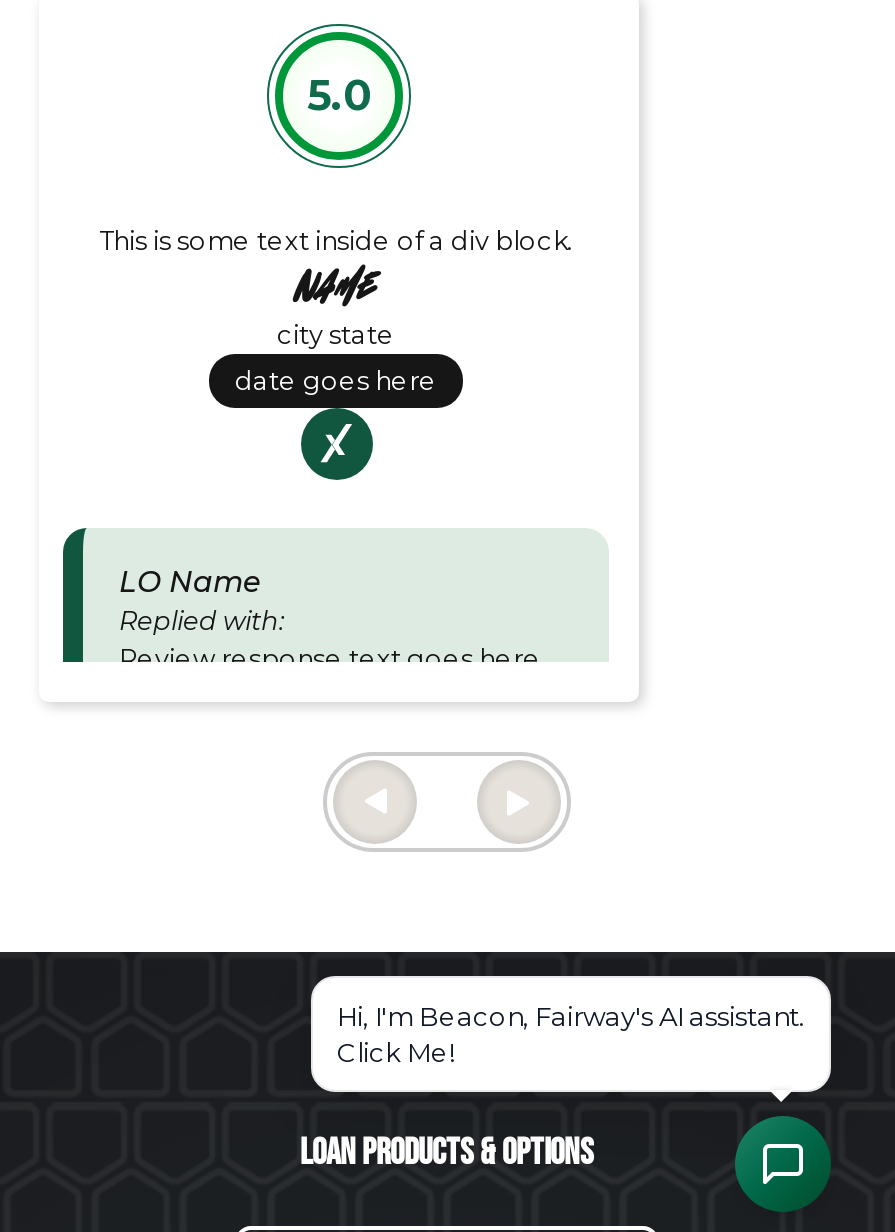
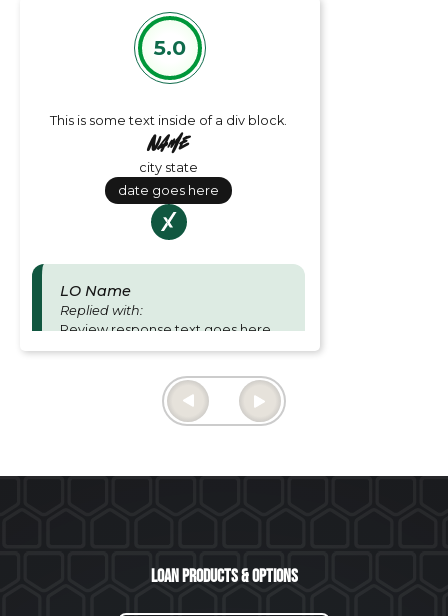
[309,974,833,1102] [image] -> none
[735,1116,831,1212] [image] -> none

